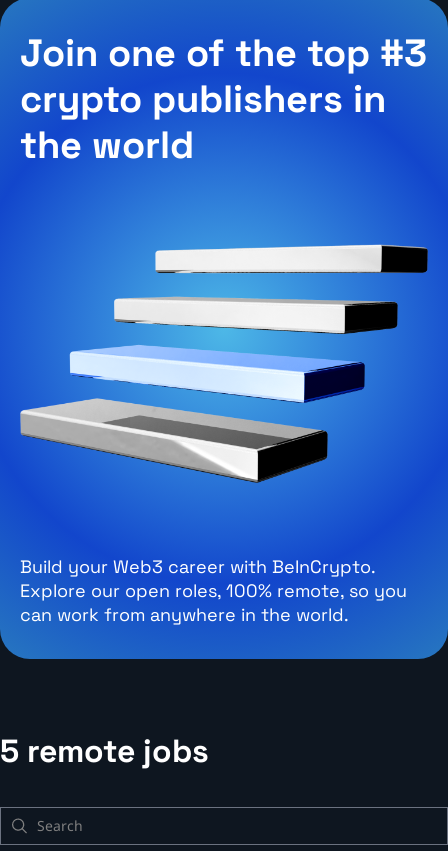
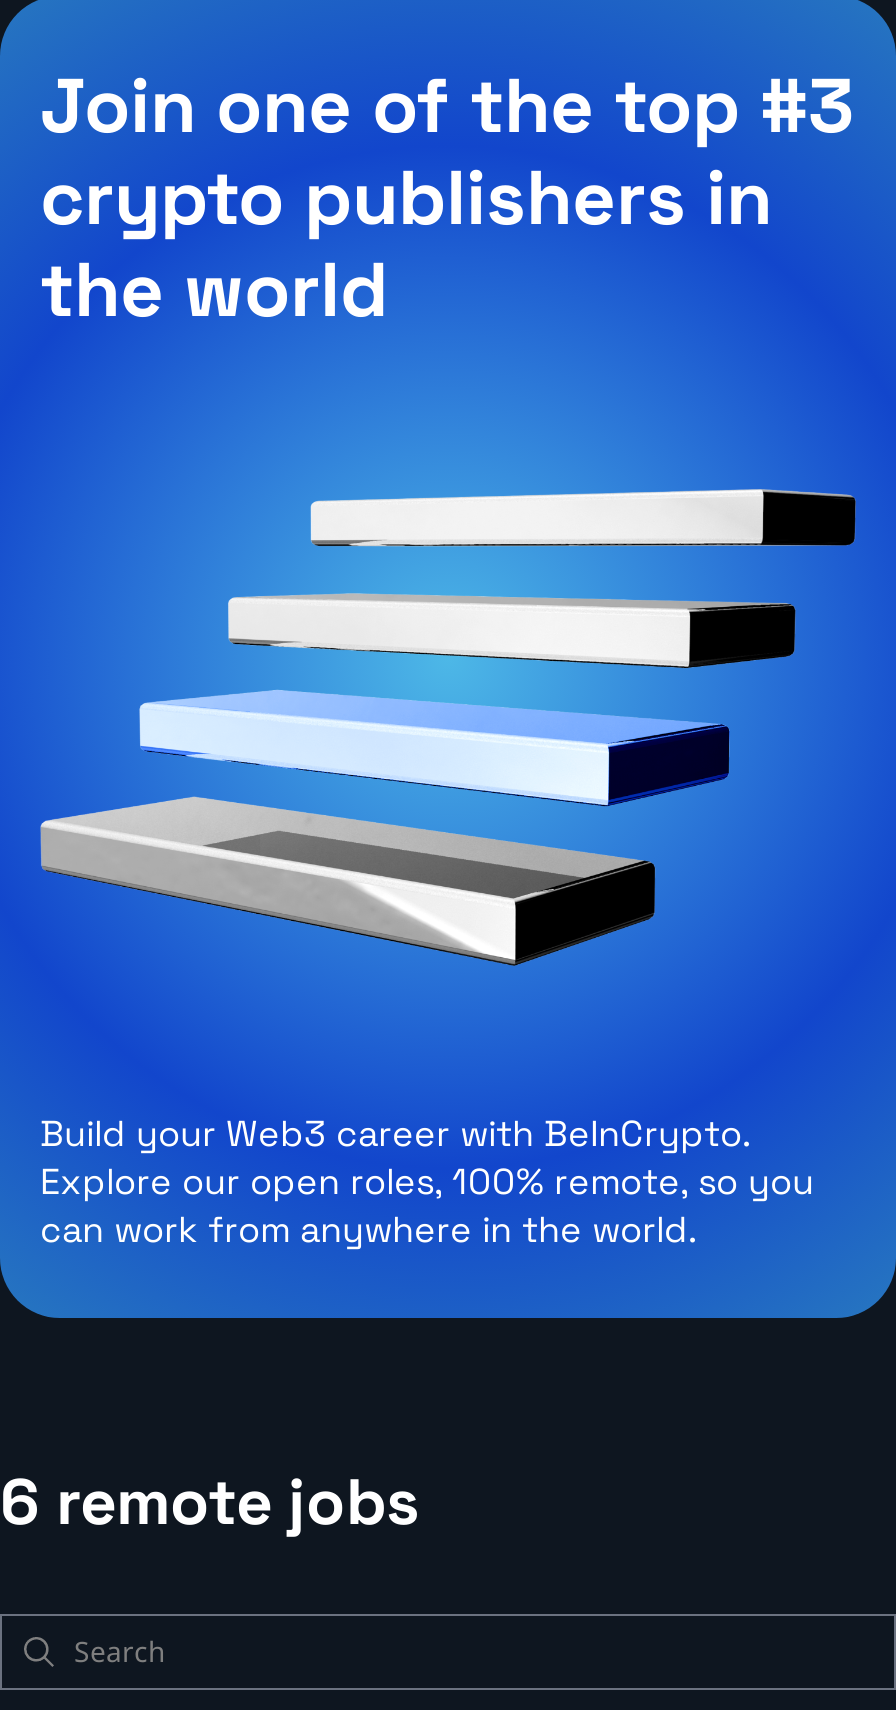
[0,731,209,771] 5 remote jobs -> [0,1462,420,1542] 6 remote jobs

